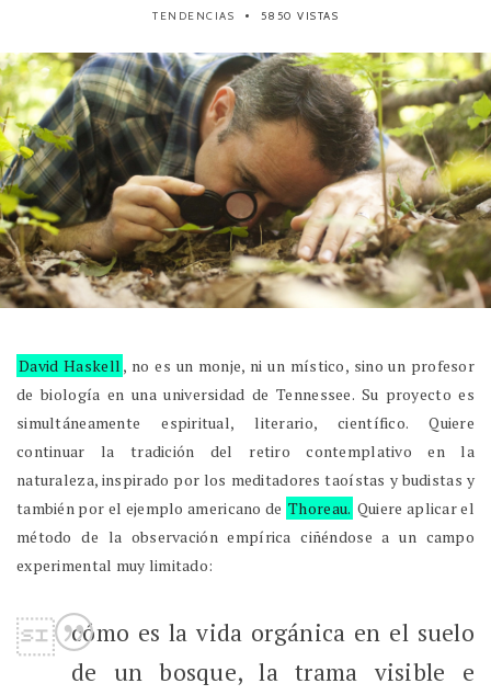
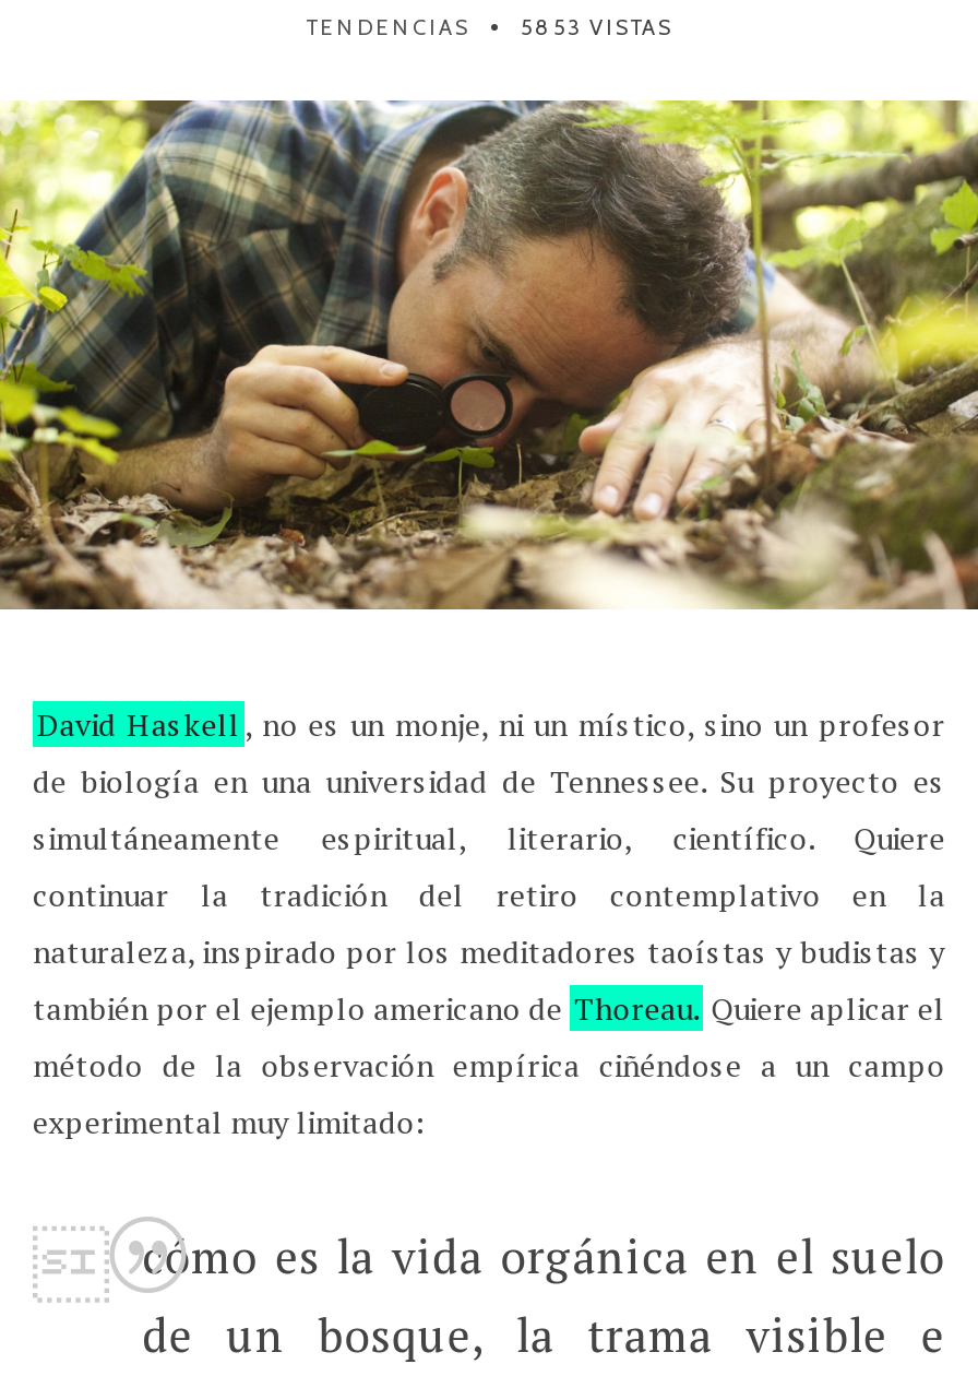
[152,9,339,23] TENDENCIAS 5850 VISTAS -> [306,13,672,41] TENDENCIAS 5853 VISTAS

